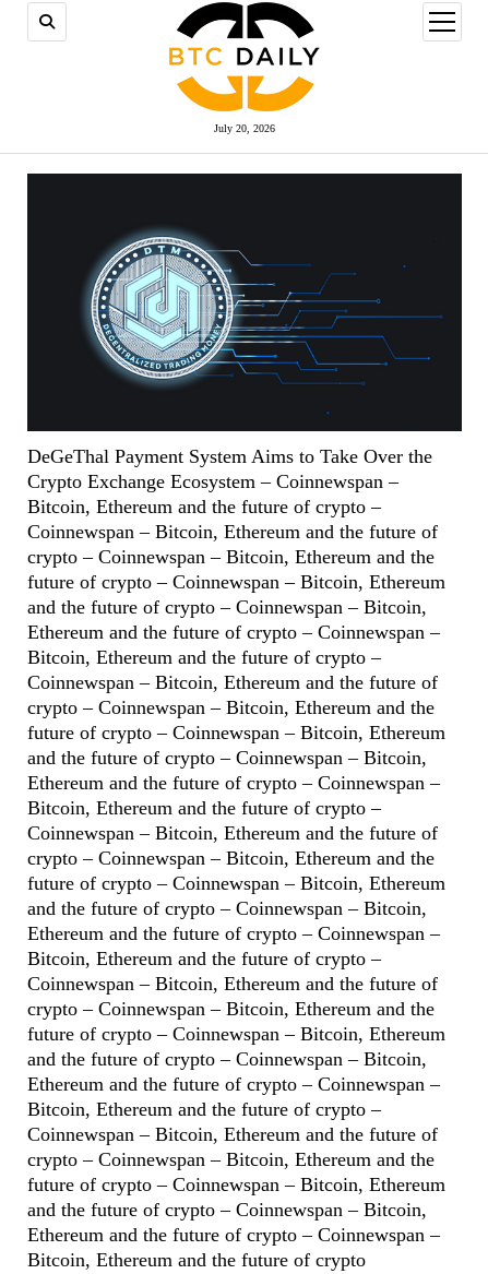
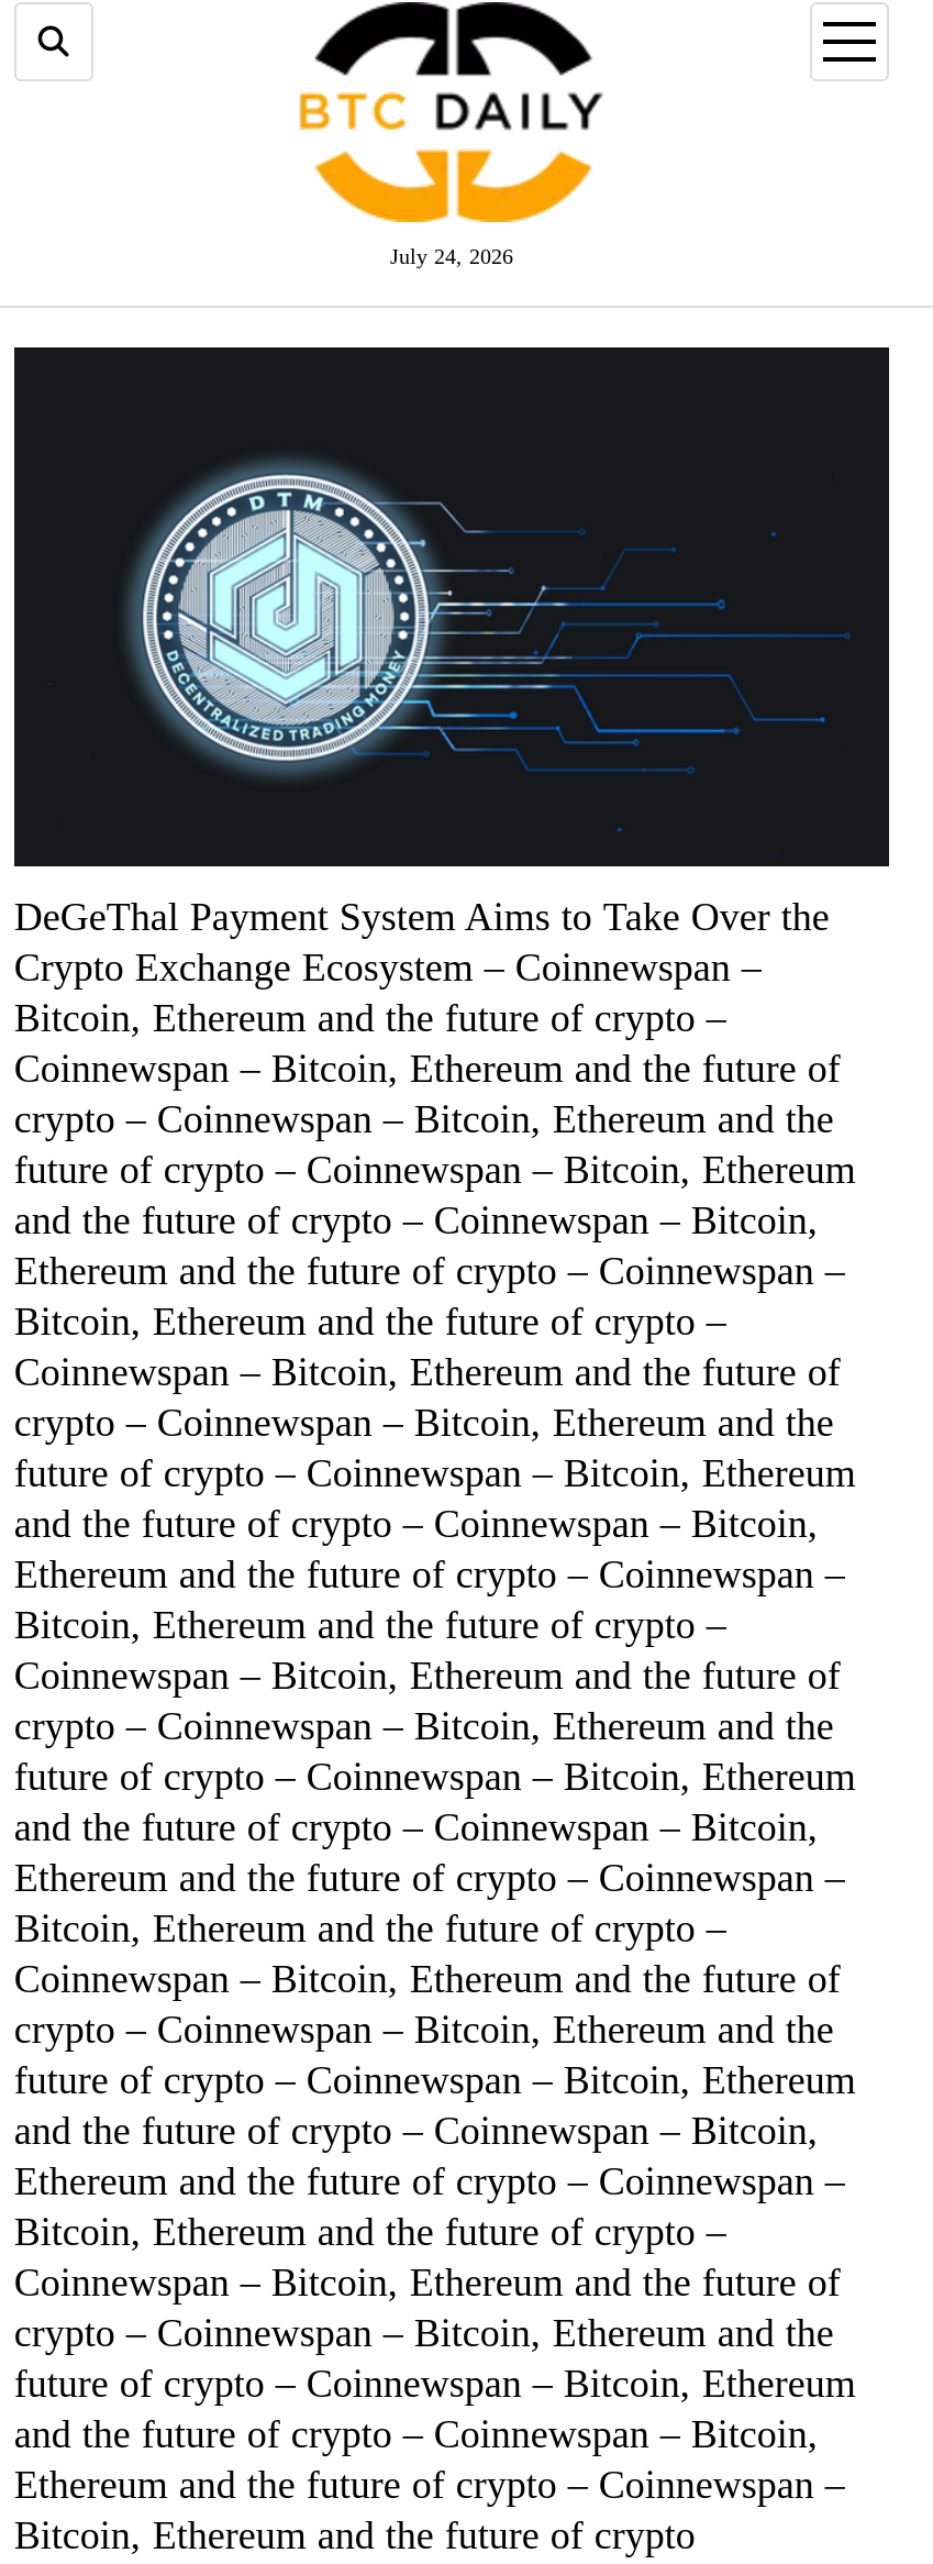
[214,122,275,134] July 20, 2026 -> [390,244,513,268] July 24, 2026

